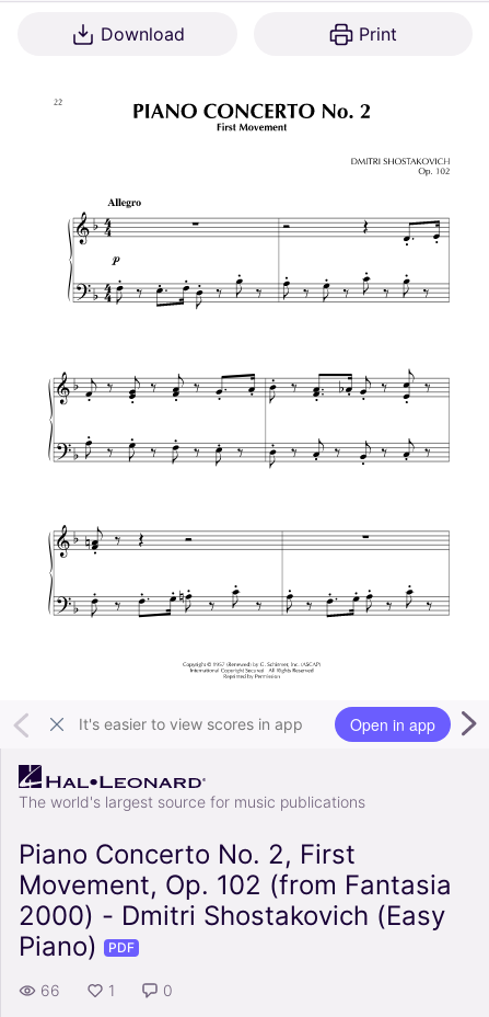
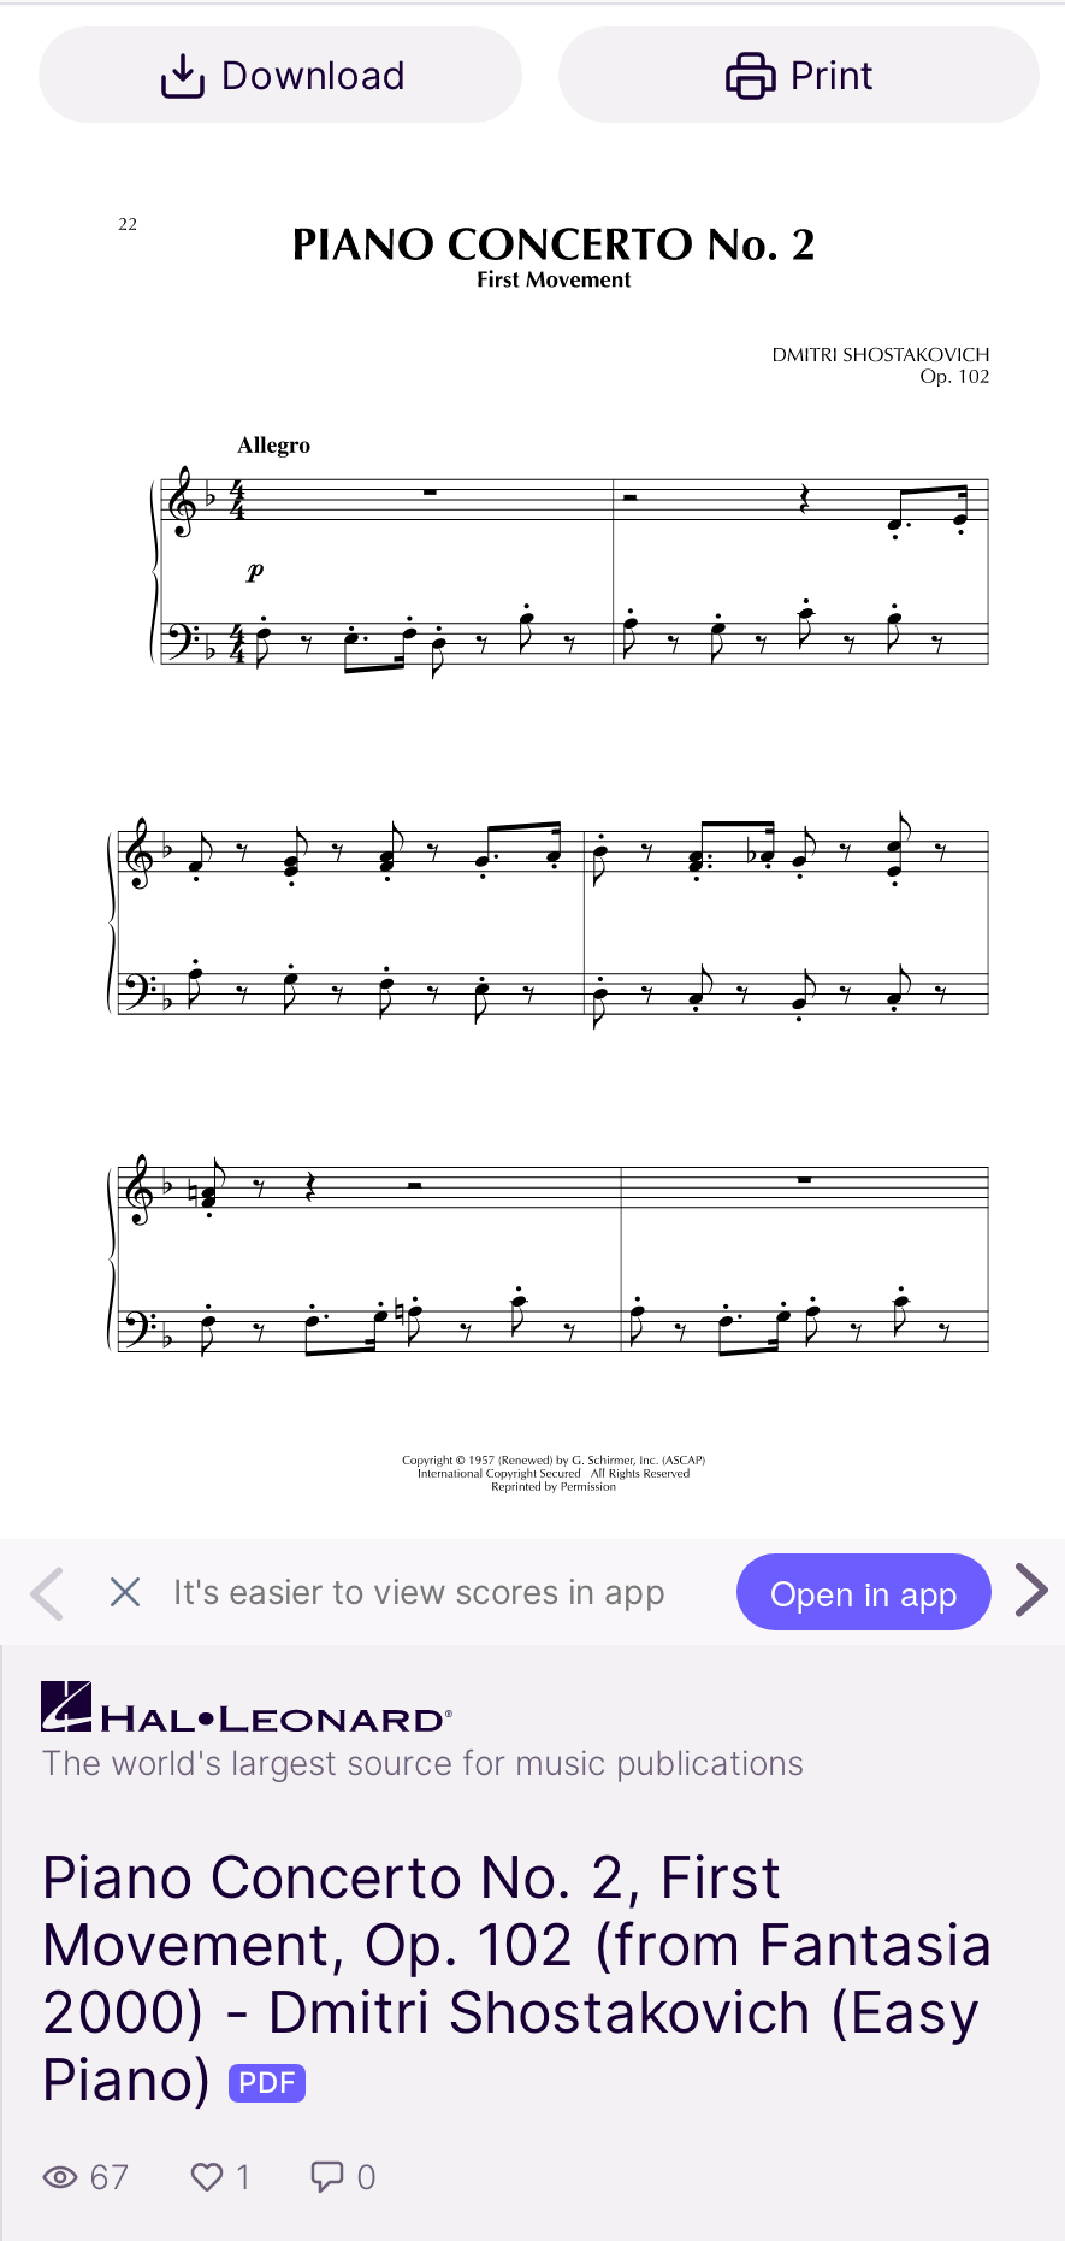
[40,981,60,1000] 66 -> [89,2156,130,2197] 67

